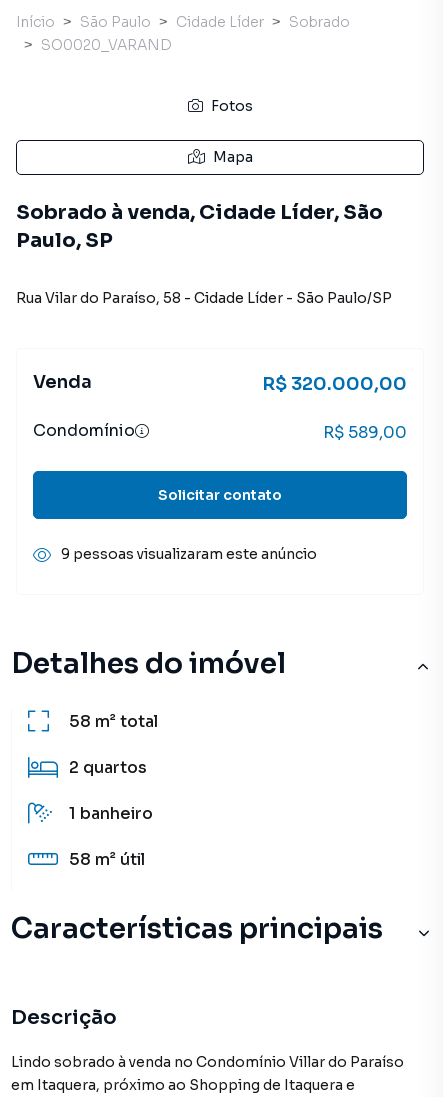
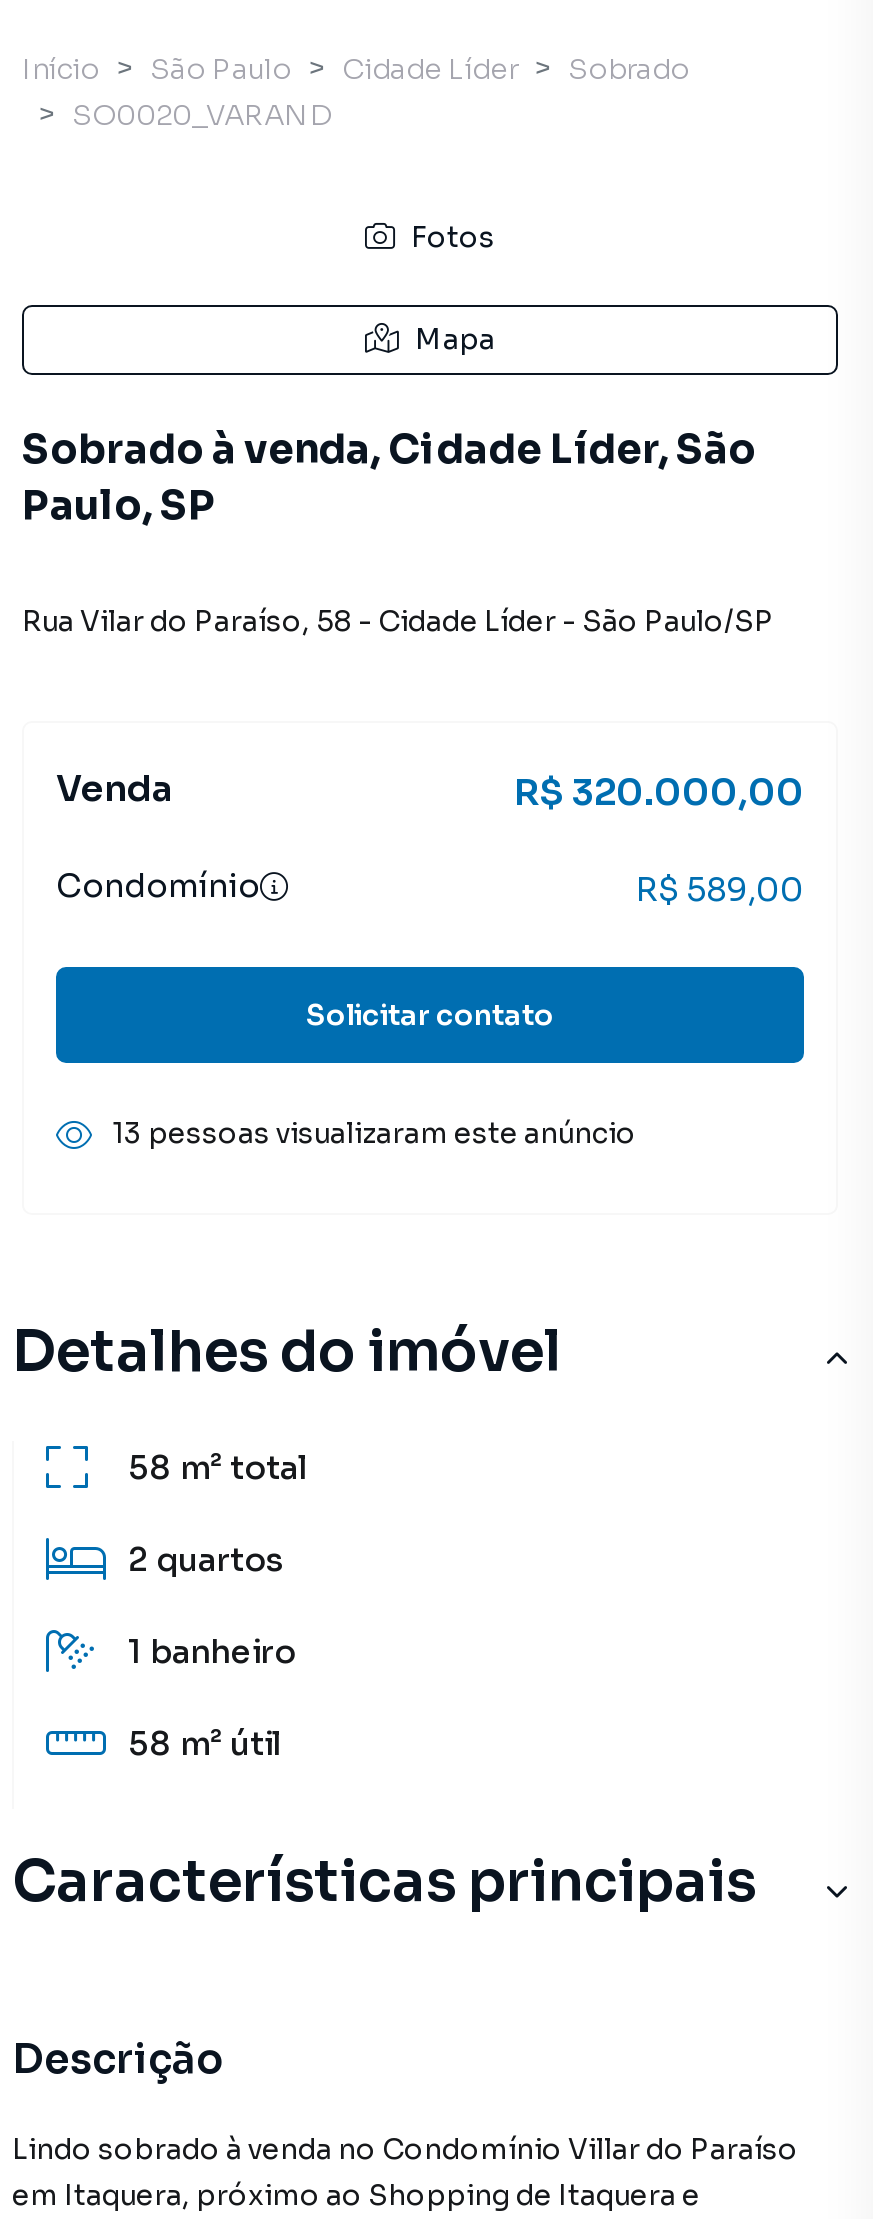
[61,545,317,563] 9 pessoas visualizaram este anúncio -> [112,1115,636,1151] 13 pessoas visualizaram este anúncio

